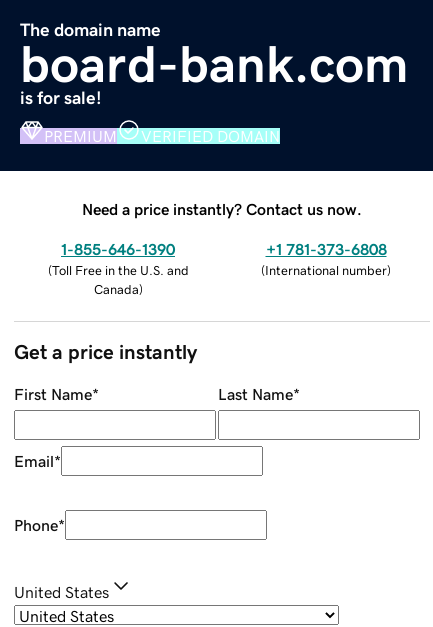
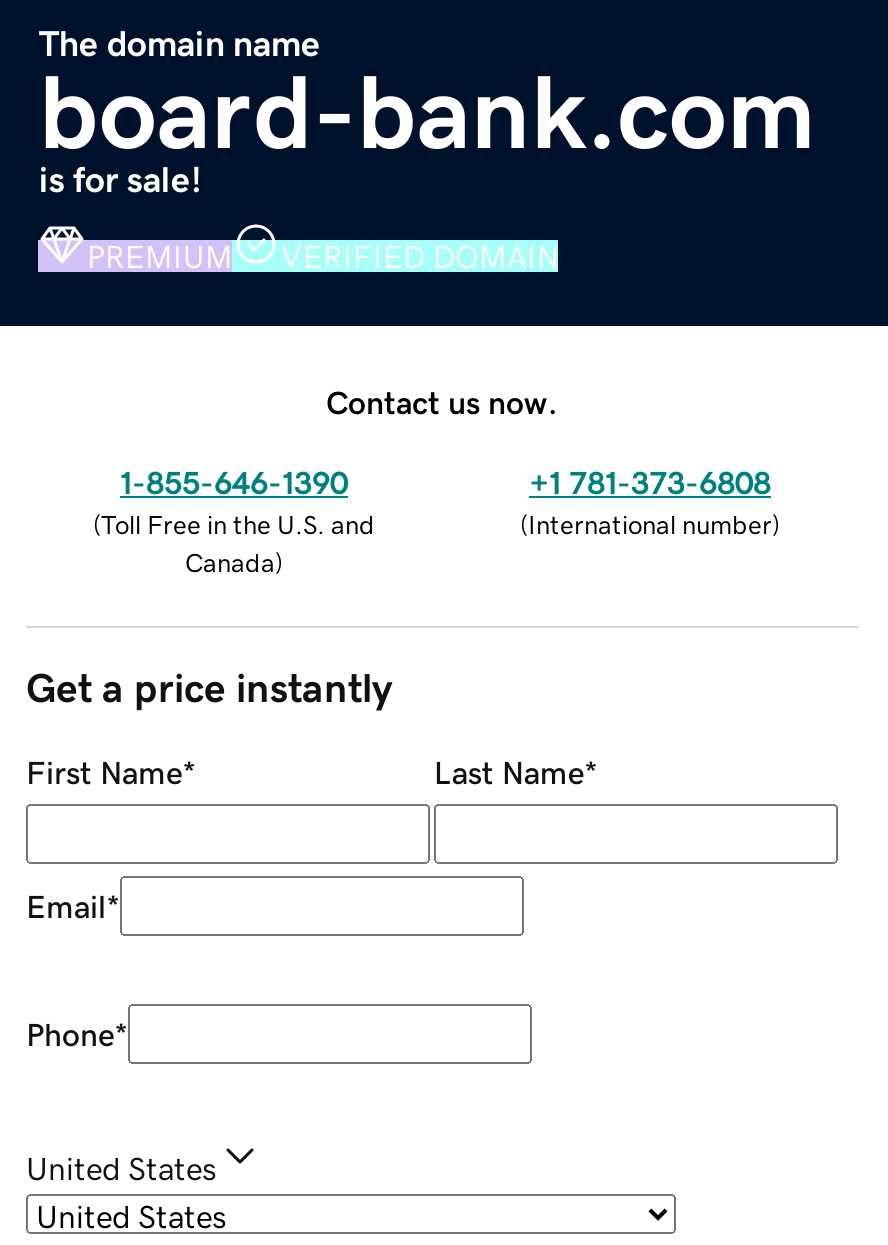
[82,201,362,217] Need a price instantly? Contact us now. -> [326,385,558,417] Contact us now.

